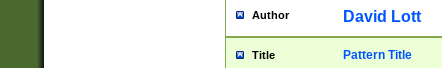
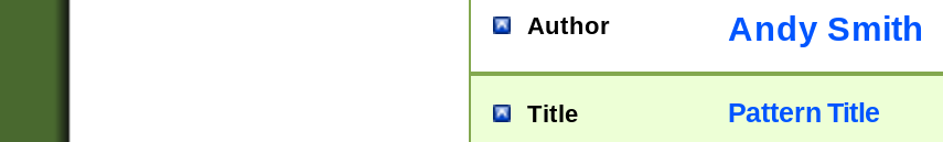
[342,8,420,25] David Lott -> [728,10,924,48] Andy Smith

